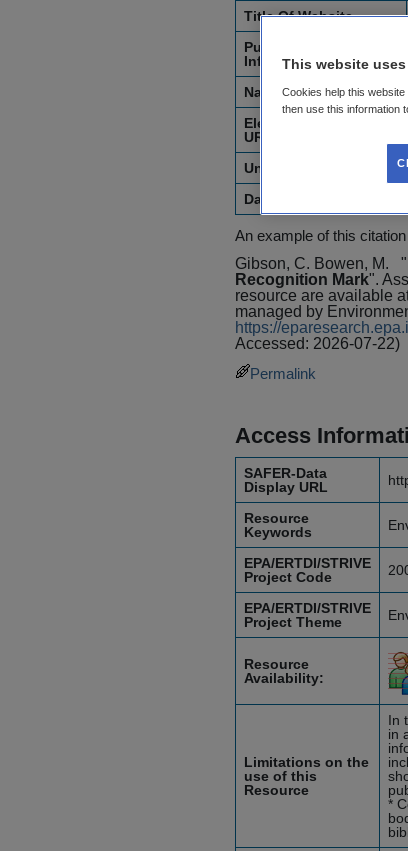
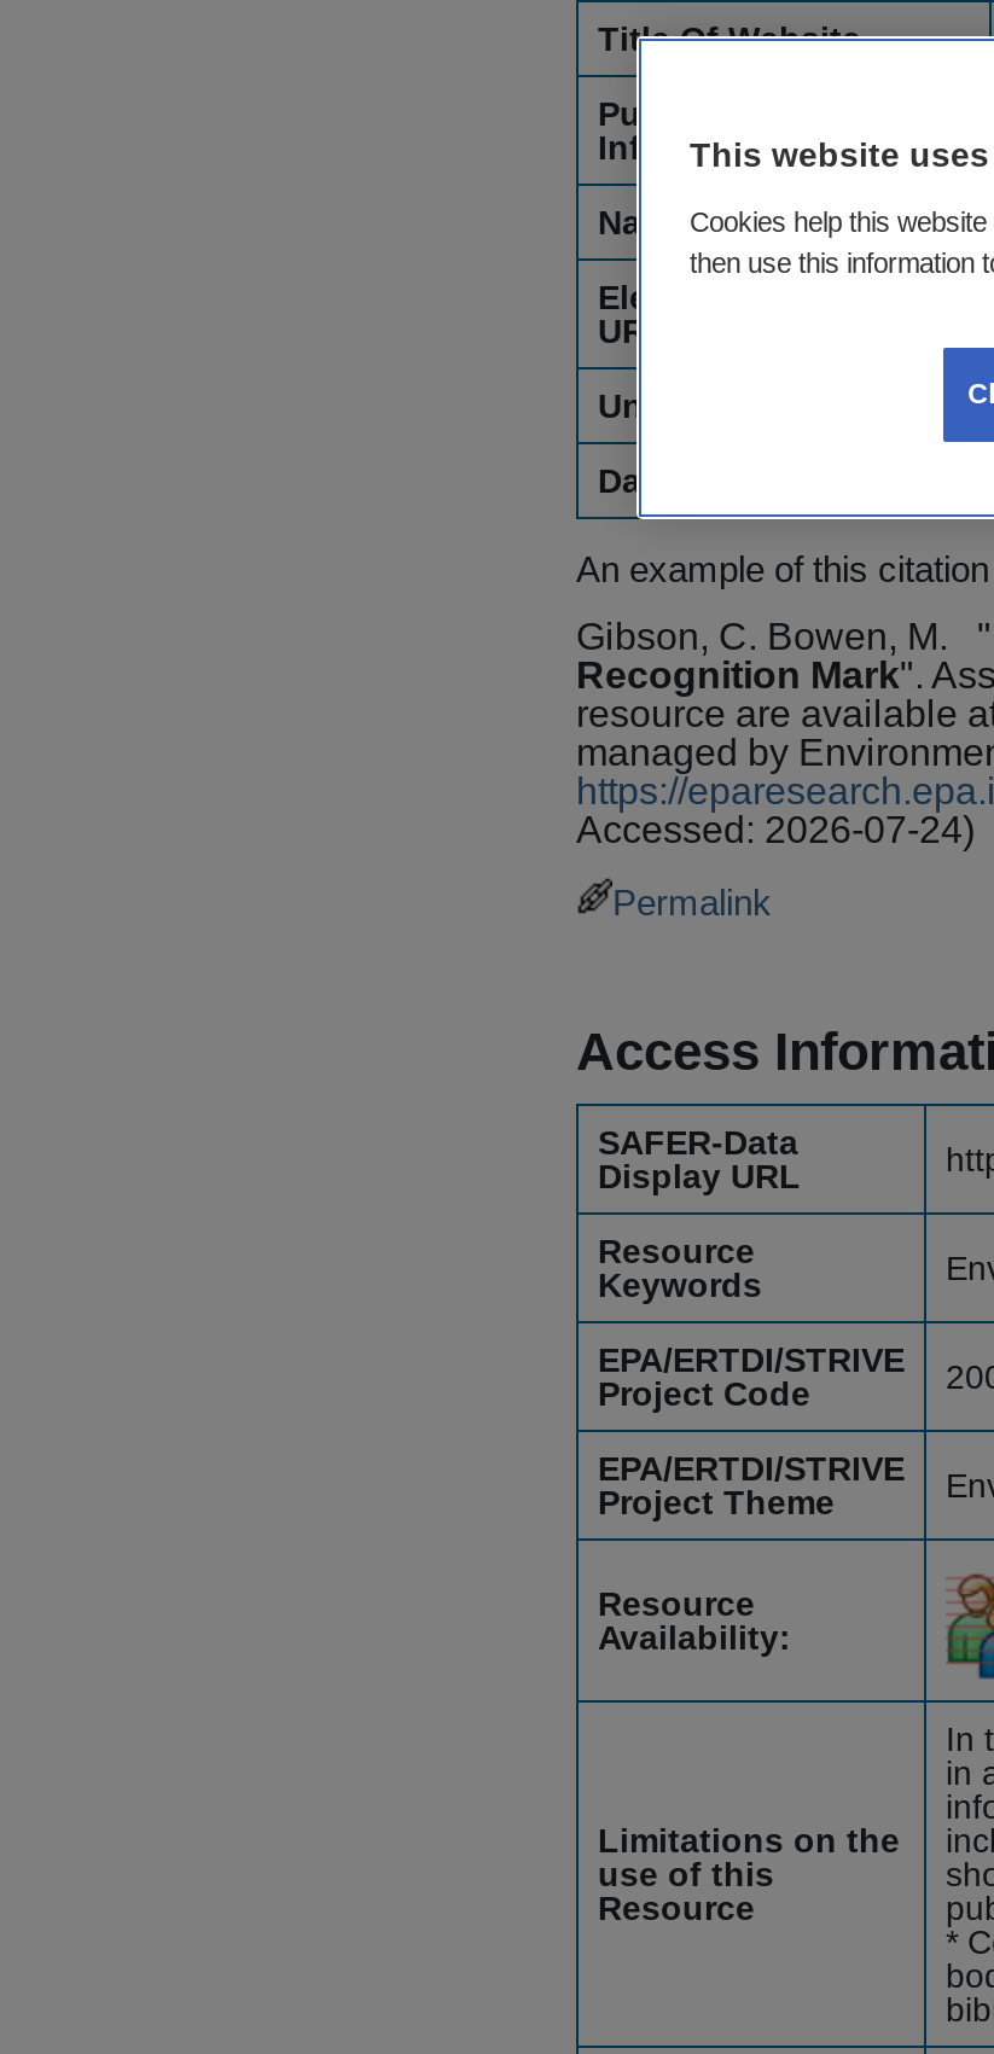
[235,335,400,352] Accessed: 2026-07-22) -> [576,809,975,850] Accessed: 2026-07-24)

